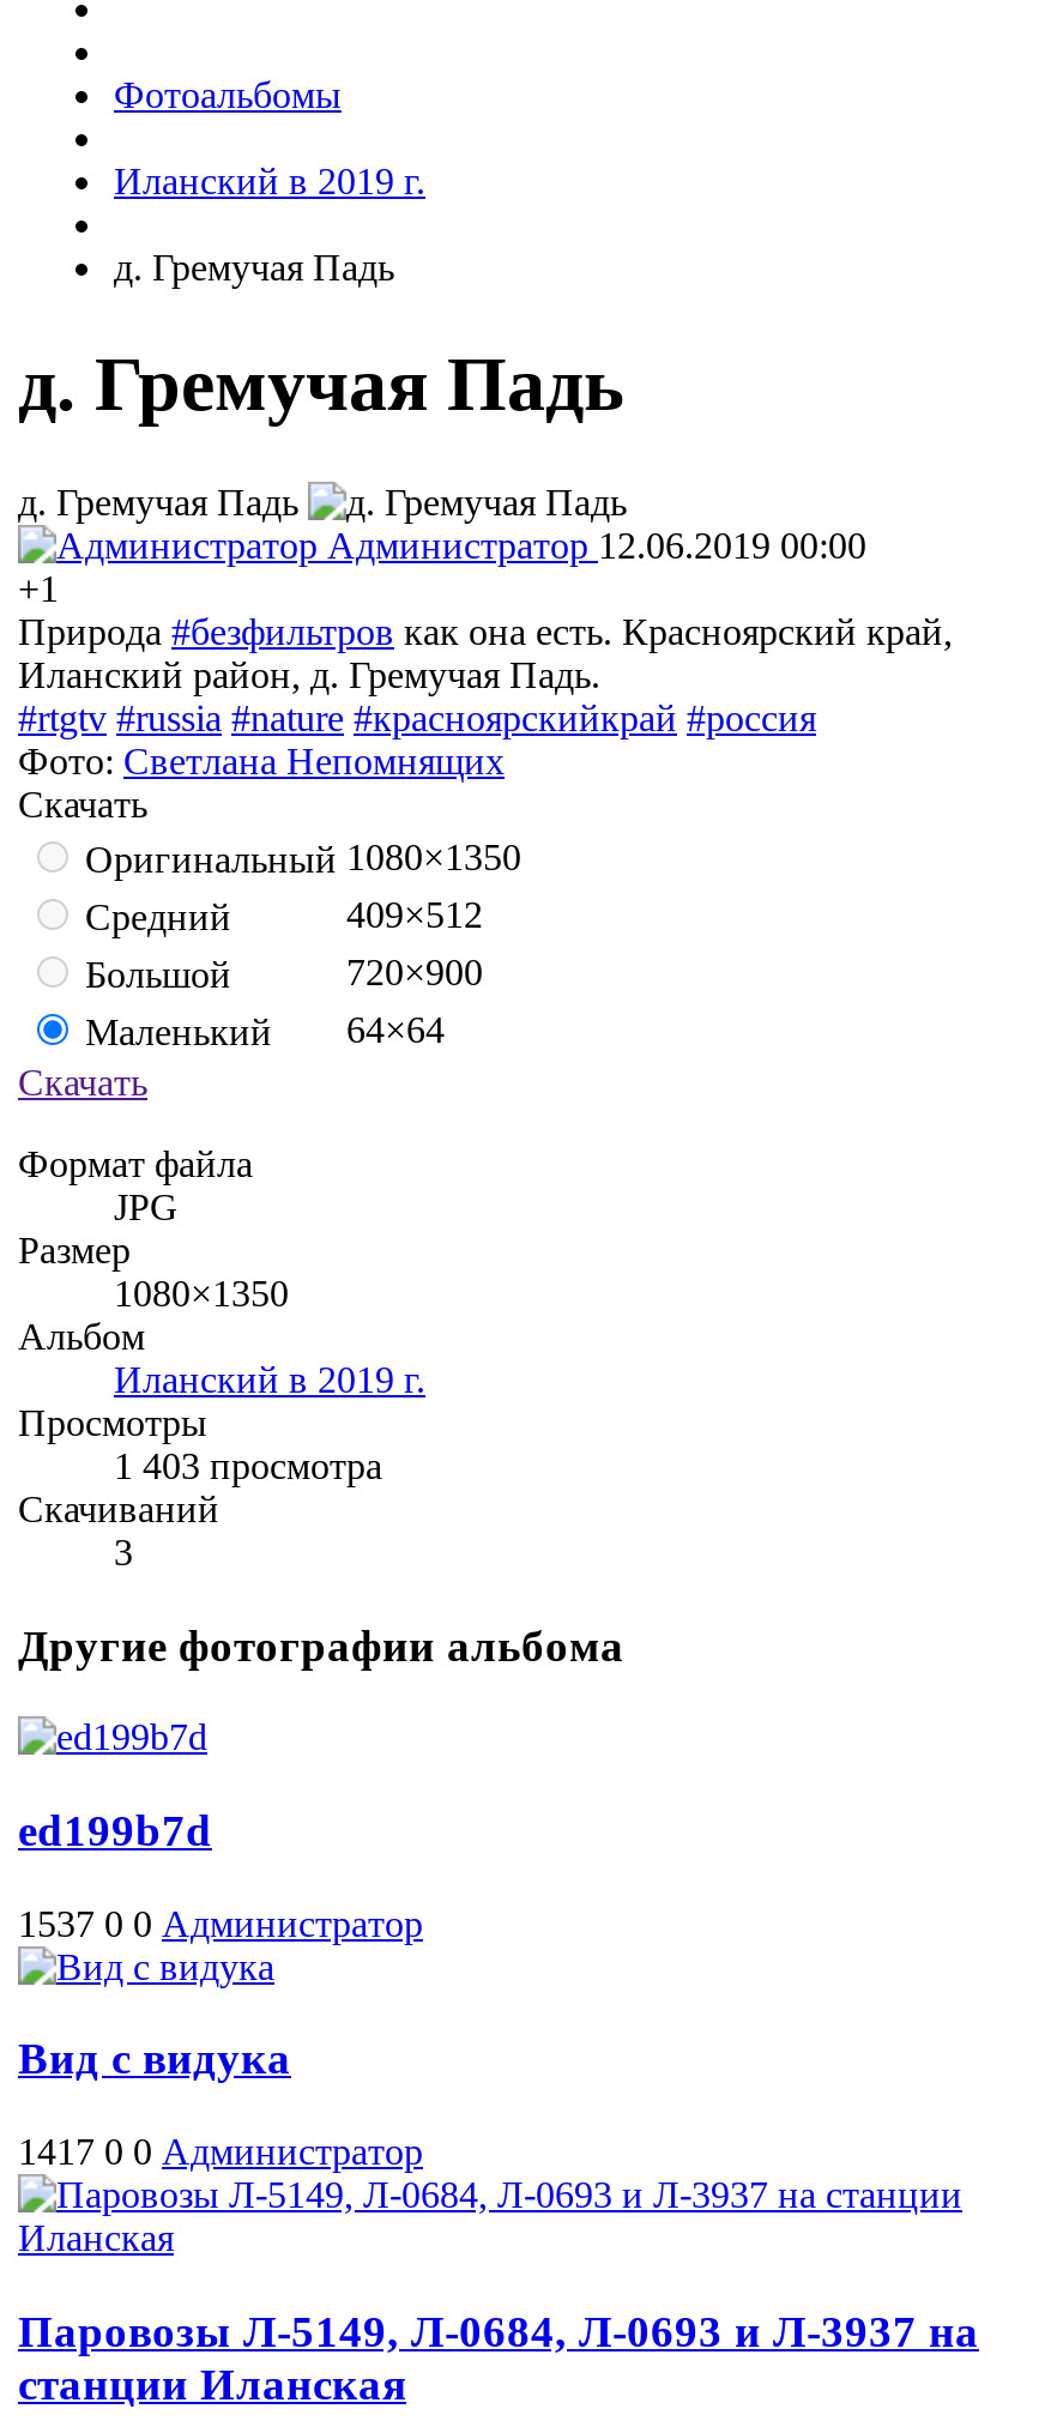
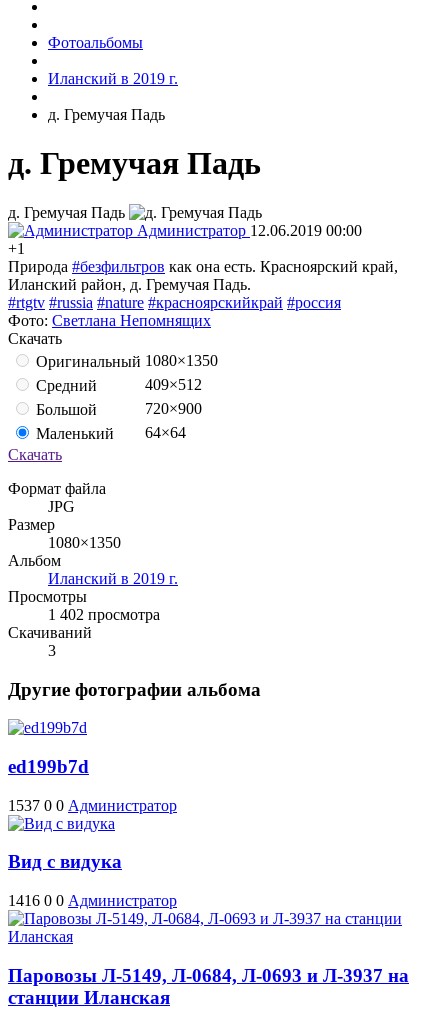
[114,1445,382,1486] 1 403 просмотра -> [48,606,160,623] 1 402 просмотра
[18,2131,423,2172] 1417 0 0 Администратор -> [8,892,177,909] 1416 0 0 Администратор

